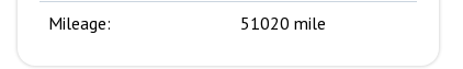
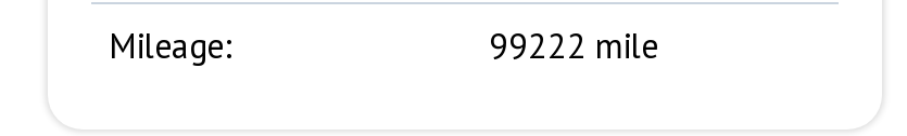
[240,12,326,34] 51020 mile -> [489,24,658,67] 99222 mile

